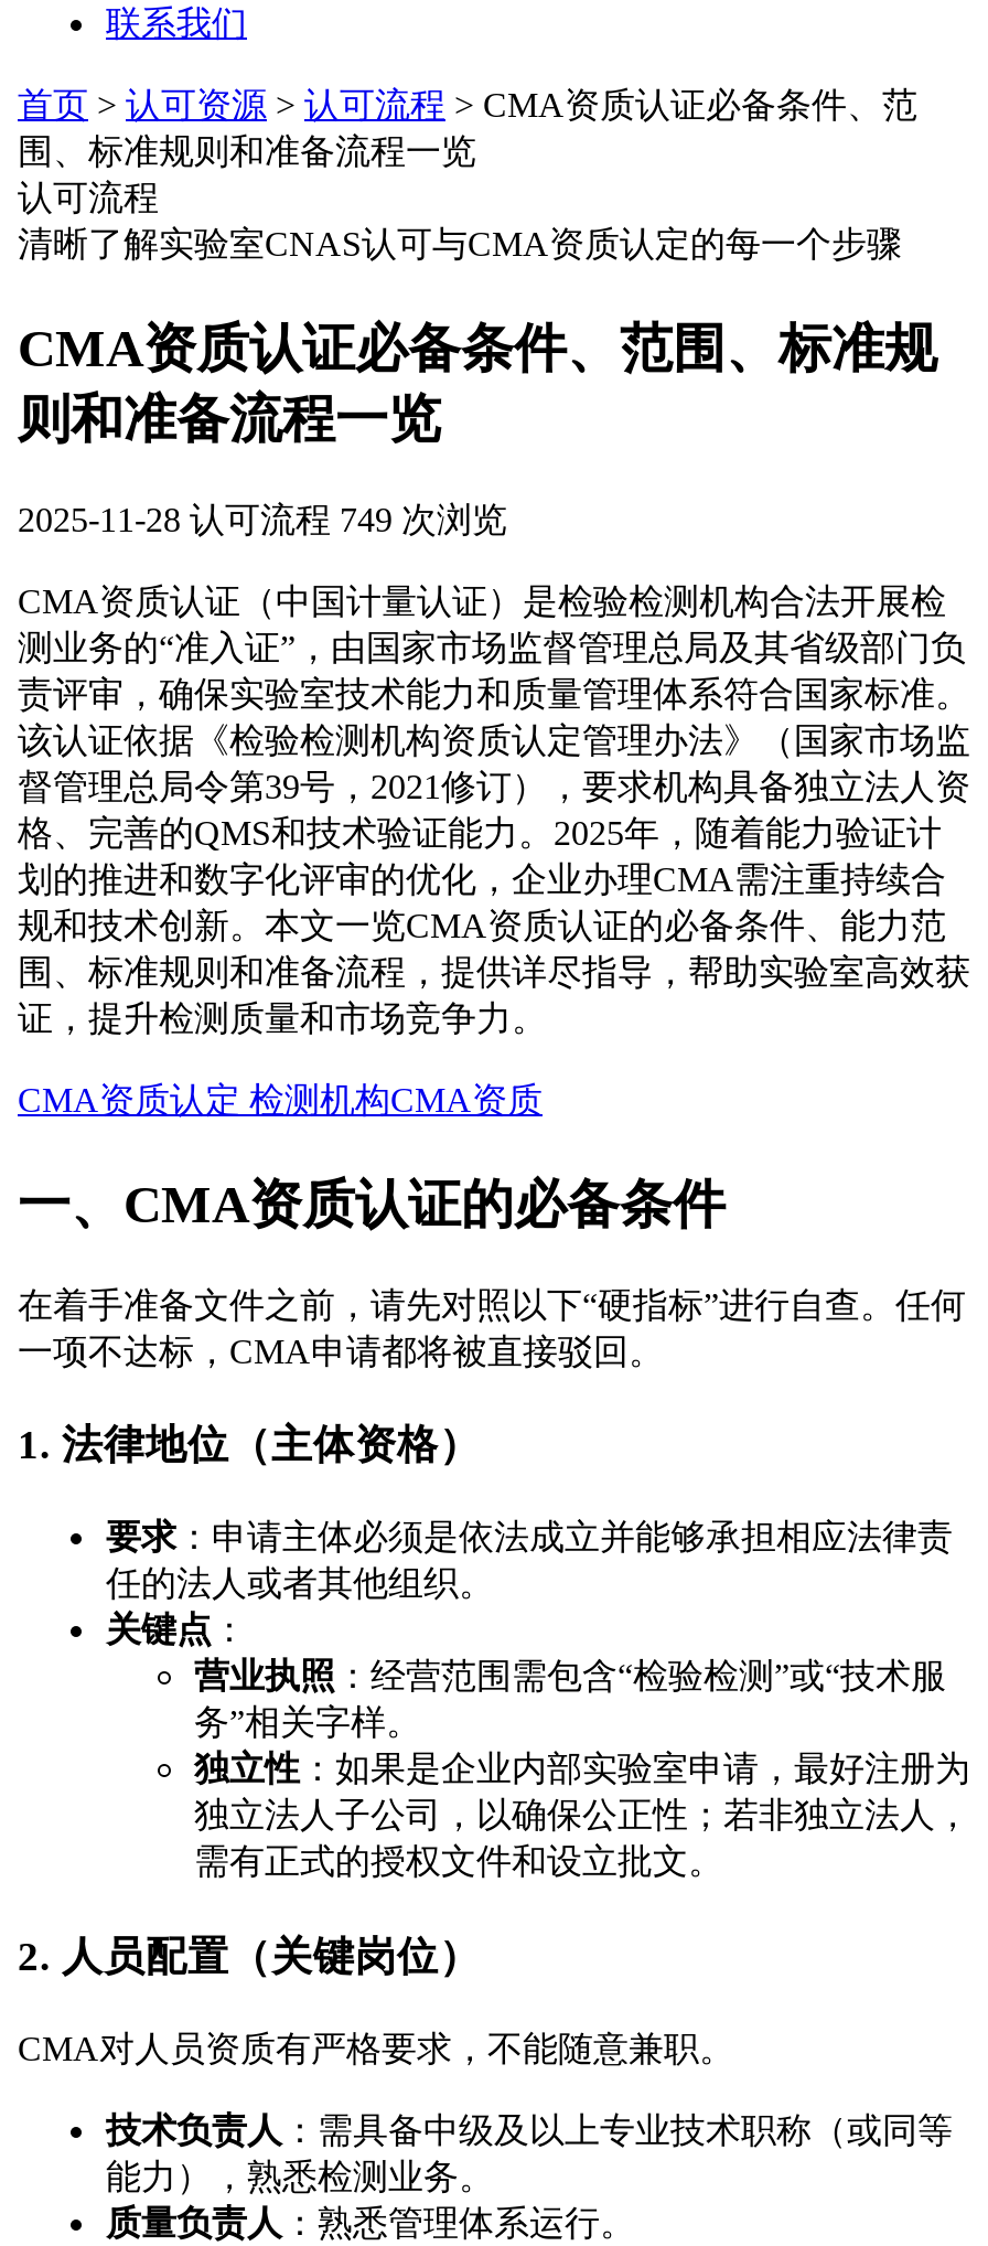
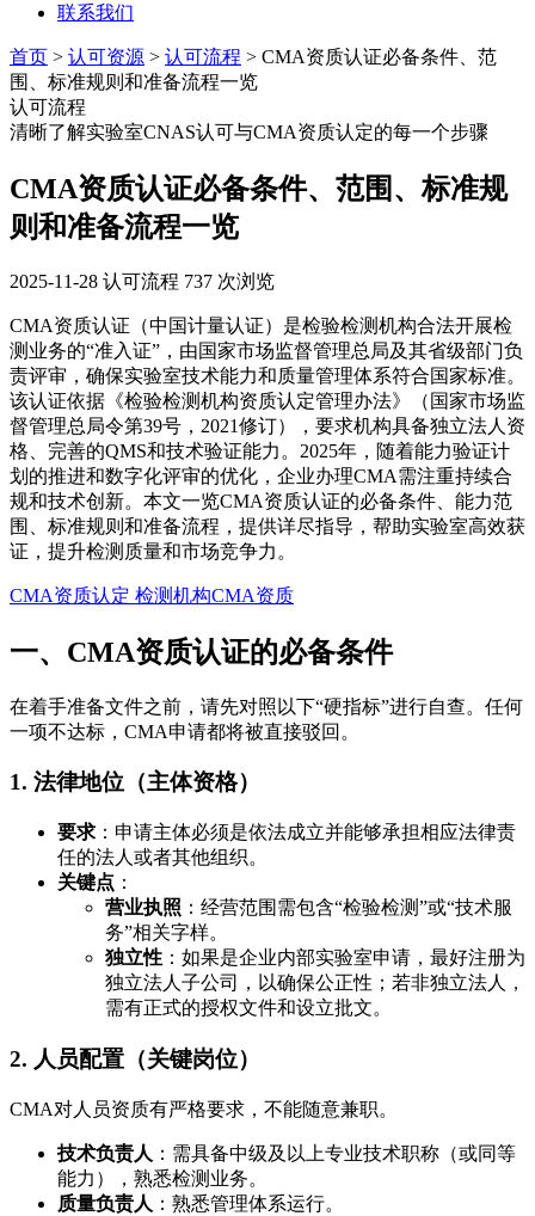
[18,500,507,538] 2025-11-28 认可流程749 次浏览 -> [10,271,275,291] 2025-11-28 认可流程737 次浏览

